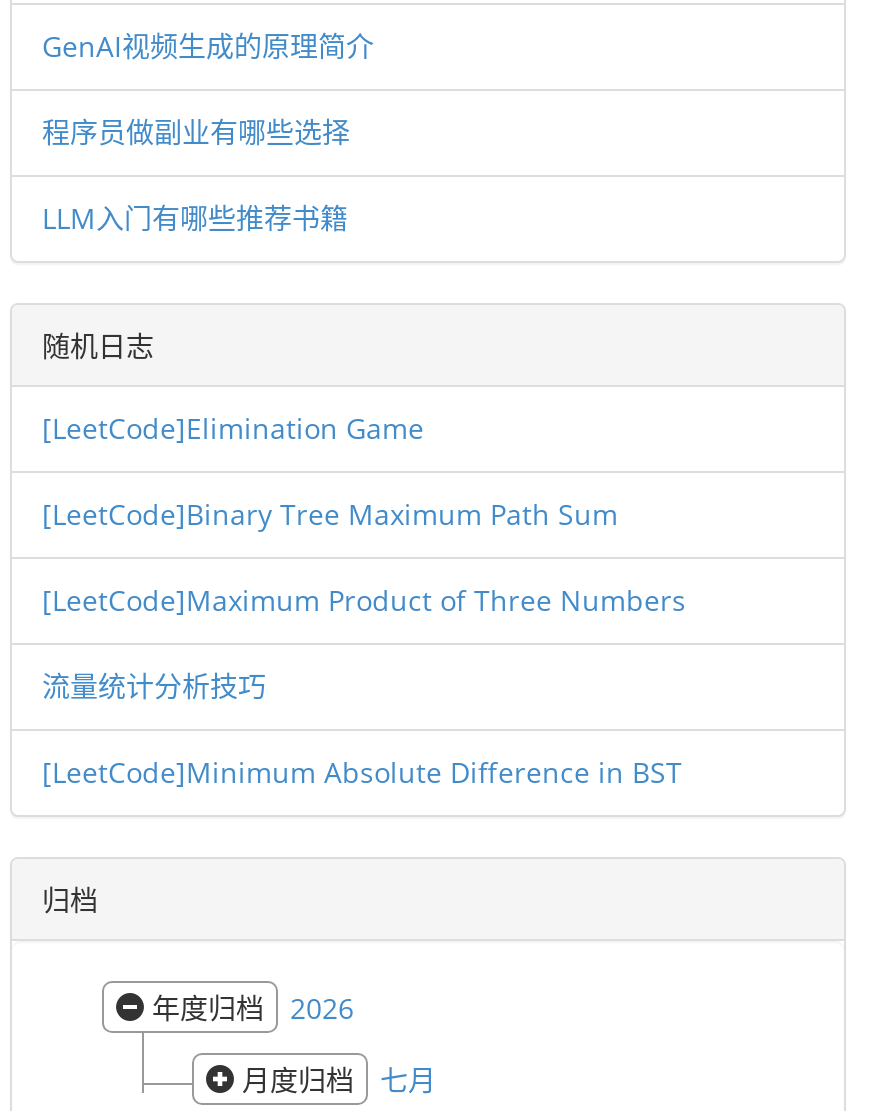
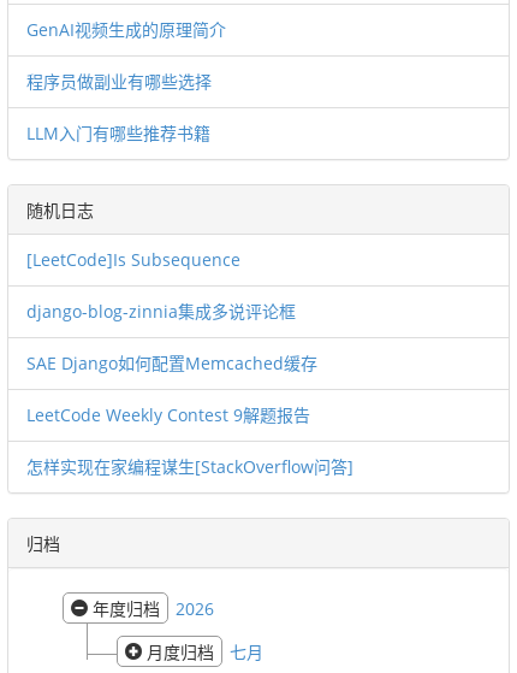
[42,409,424,447] [LeetCode]Elimination Game -> [26,248,240,271] [LeetCode]Is Subsequence
[42,495,618,533] [LeetCode]Binary Tree Maximum Path Sum -> [26,300,296,323] django-blog-zinnia集成多说评论框
[42,581,686,619] [LeetCode]Maximum Product of Three Numbers -> [26,352,317,374] SAE Django如何配置Memcached缓存
[42,667,266,705] 流量统计分析技巧 -> [26,403,310,426] LeetCode Weekly Contest 9解题报告
[42,753,682,791] [LeetCode]Minimum Absolute Difference in BST -> [26,455,353,478] 怎样实现在家编程谋生[StackOverflow问答]

